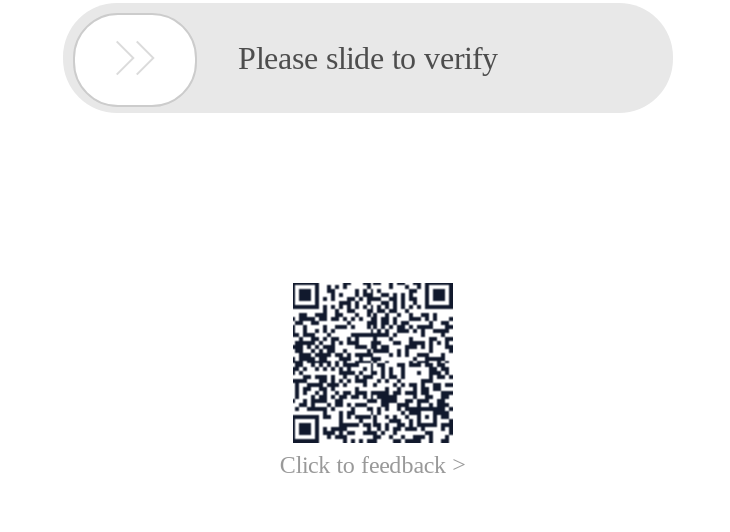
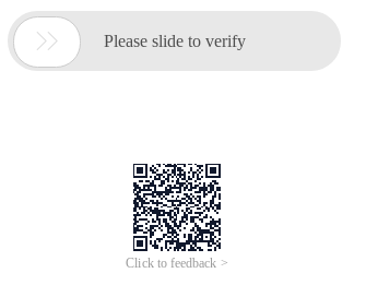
[291,281,455,445] [image] -> [132,163,222,252] [image]

